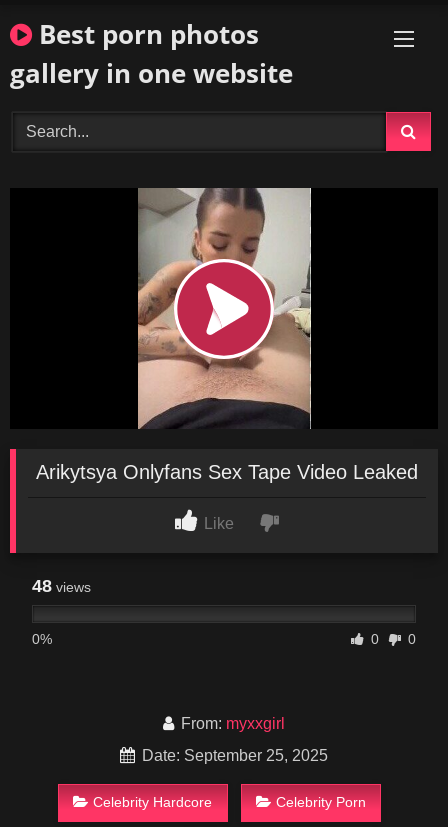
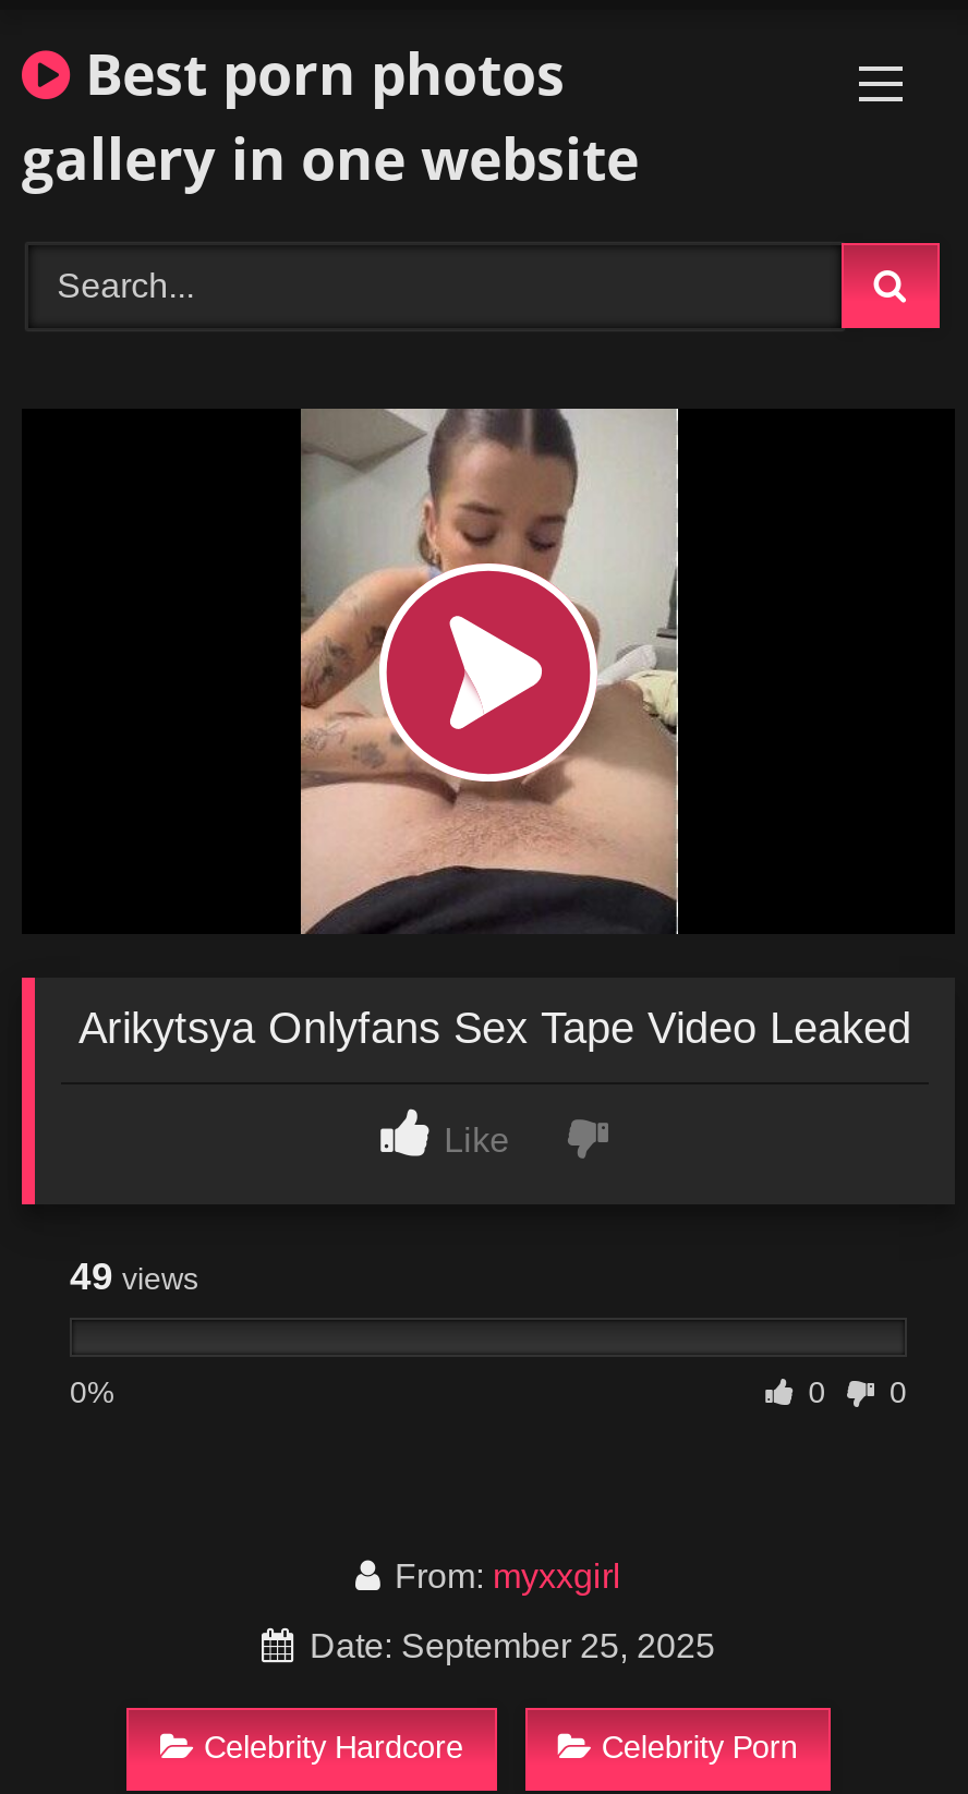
[32,576,91,596] 48 views -> [70,1255,198,1298] 49 views

